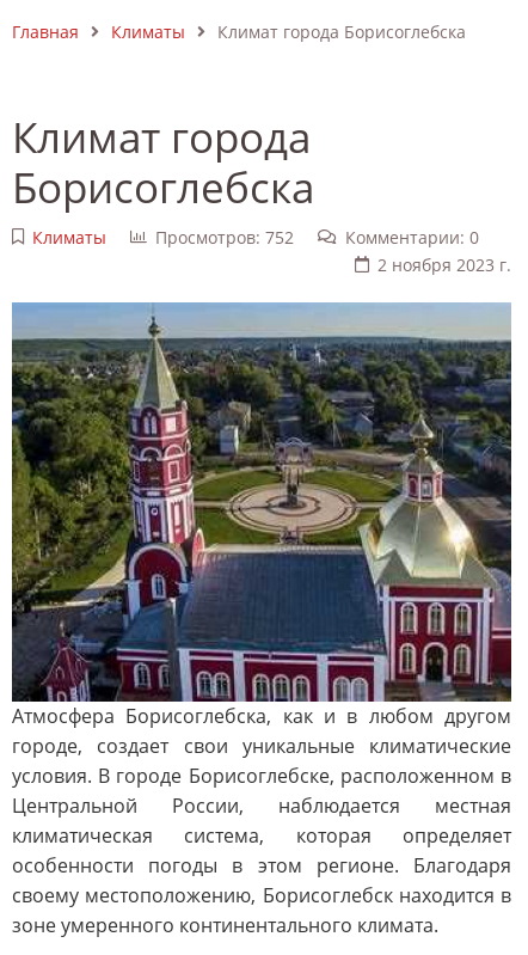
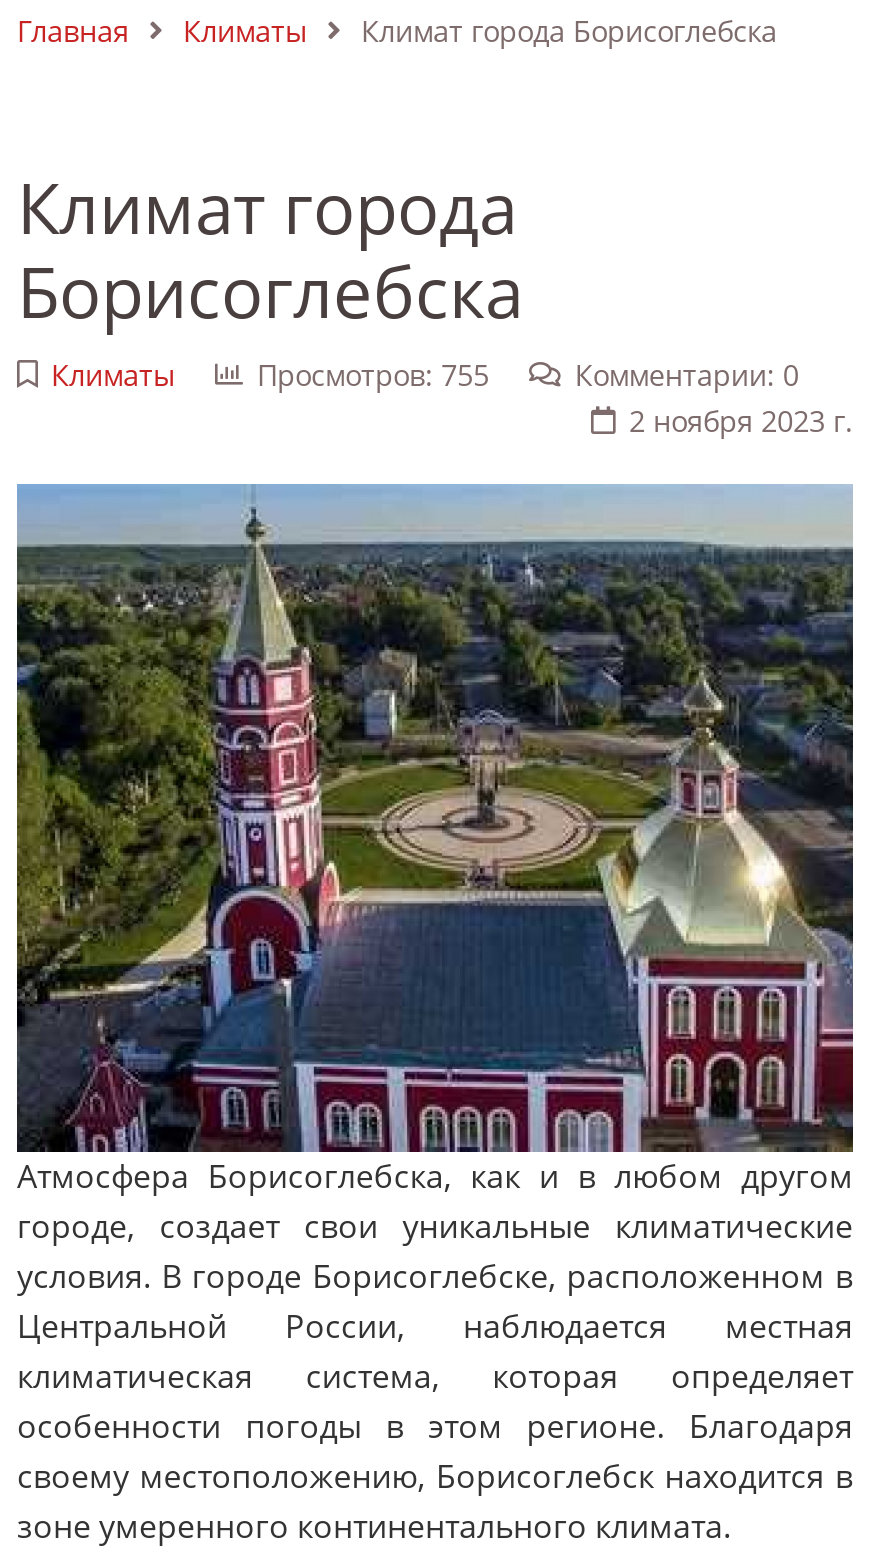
[155,226,294,249] Просмотров: 752 -> [257,356,489,394] Просмотров: 755

